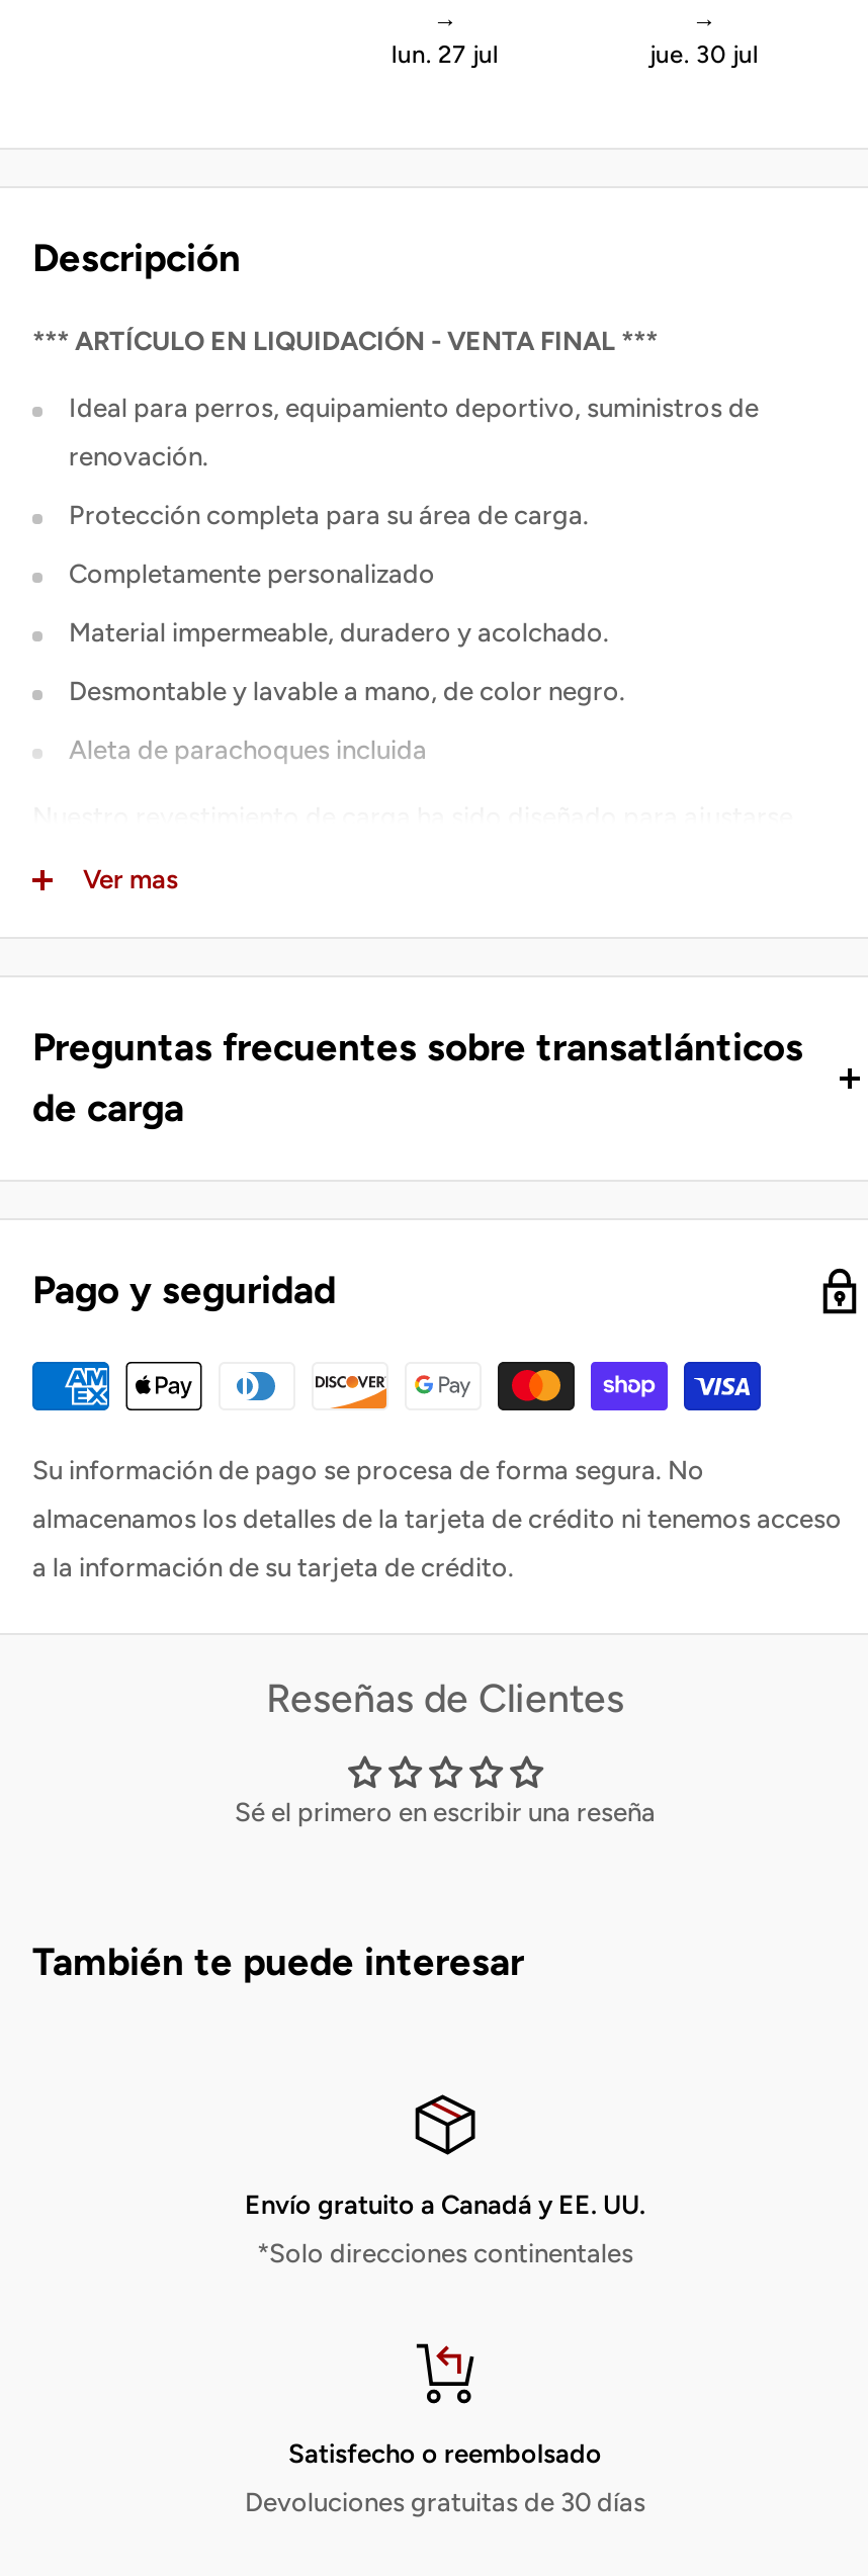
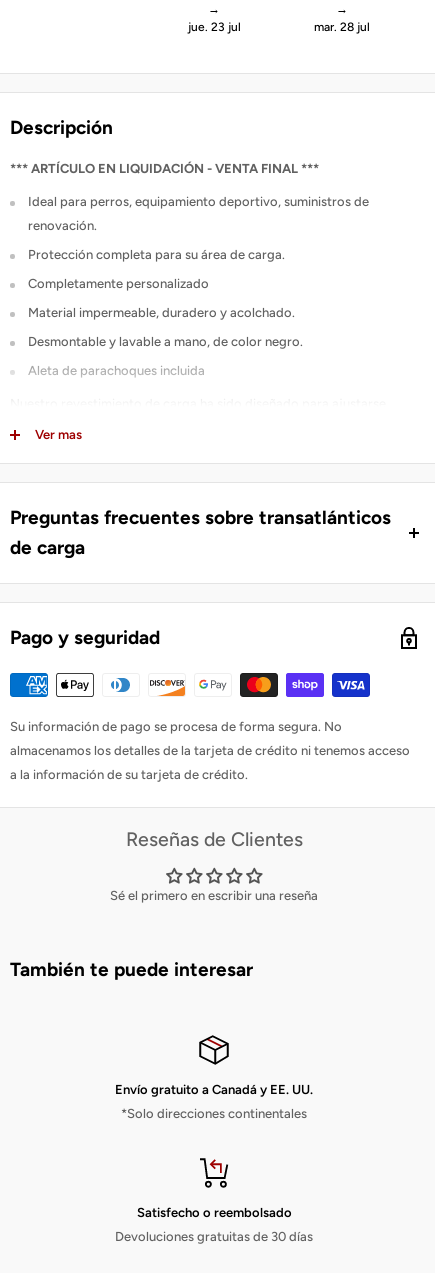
[392,40,499,69] lun. 27 jul -> [187,20,240,34] jue. 23 jul
[649,40,759,69] jue. 30 jul -> [314,20,370,34] mar. 28 jul

